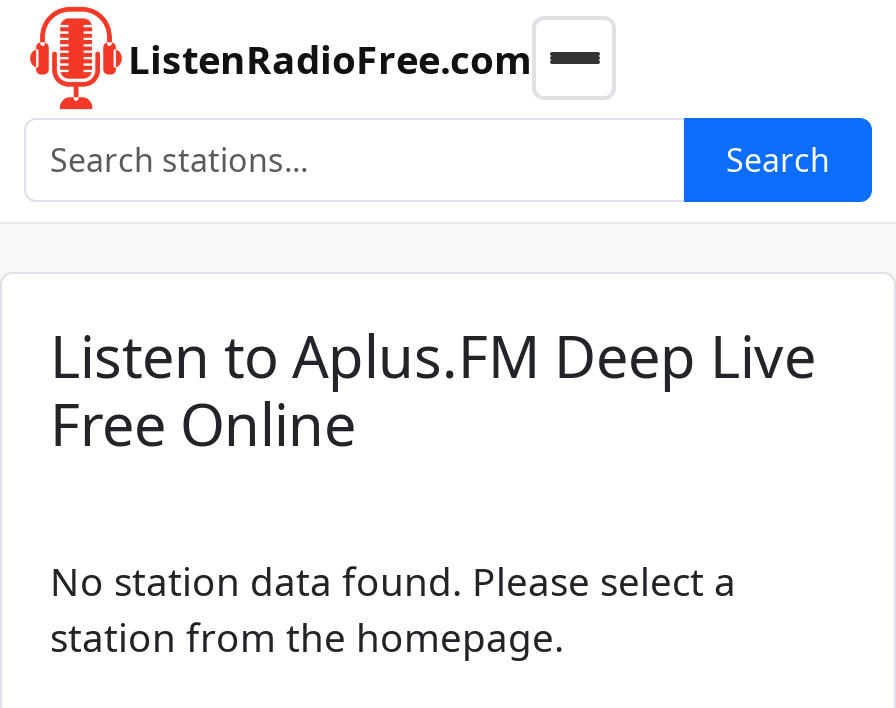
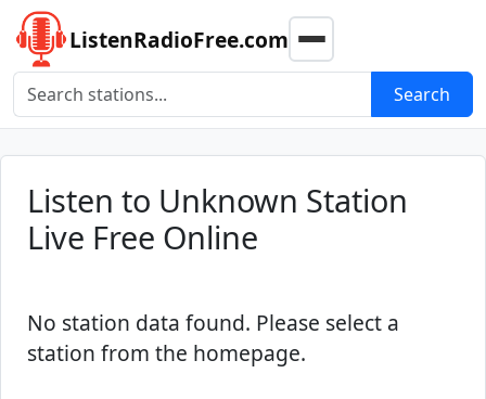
[50,316,816,462] Listen to Aplus.FM Deep Live | Free Online -> [27,179,408,258] Listen to Unknown Station | Live Free Online

